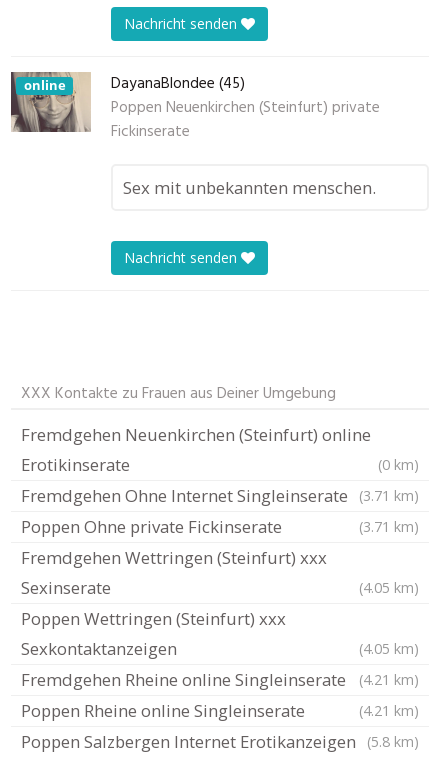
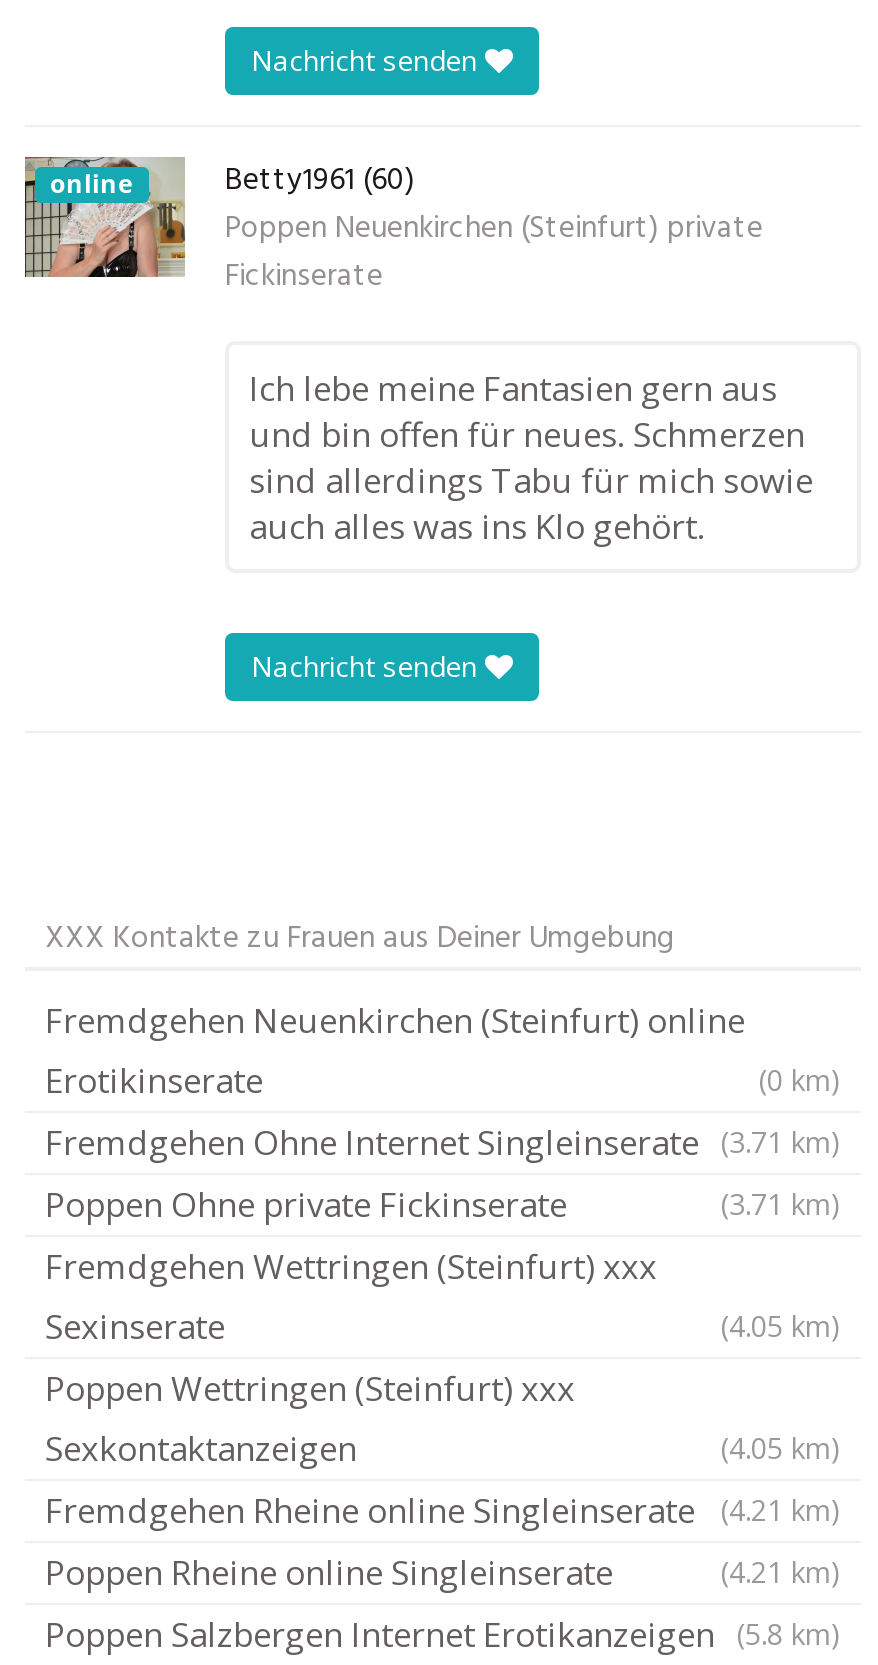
[10,72,245,133] [image] | DayanaBlondee (45) -> [23,157,415,279] [image] | Betty1961 (60)
[123,176,376,199] Sex mit unbekannten menschen. -> [249,365,813,549] Ich lebe meine Fantasien gern aus | und bin offen für neues. Schmerzen | sind allerdings Tabu für mich sowie | auch alles was ins Klo gehört.

